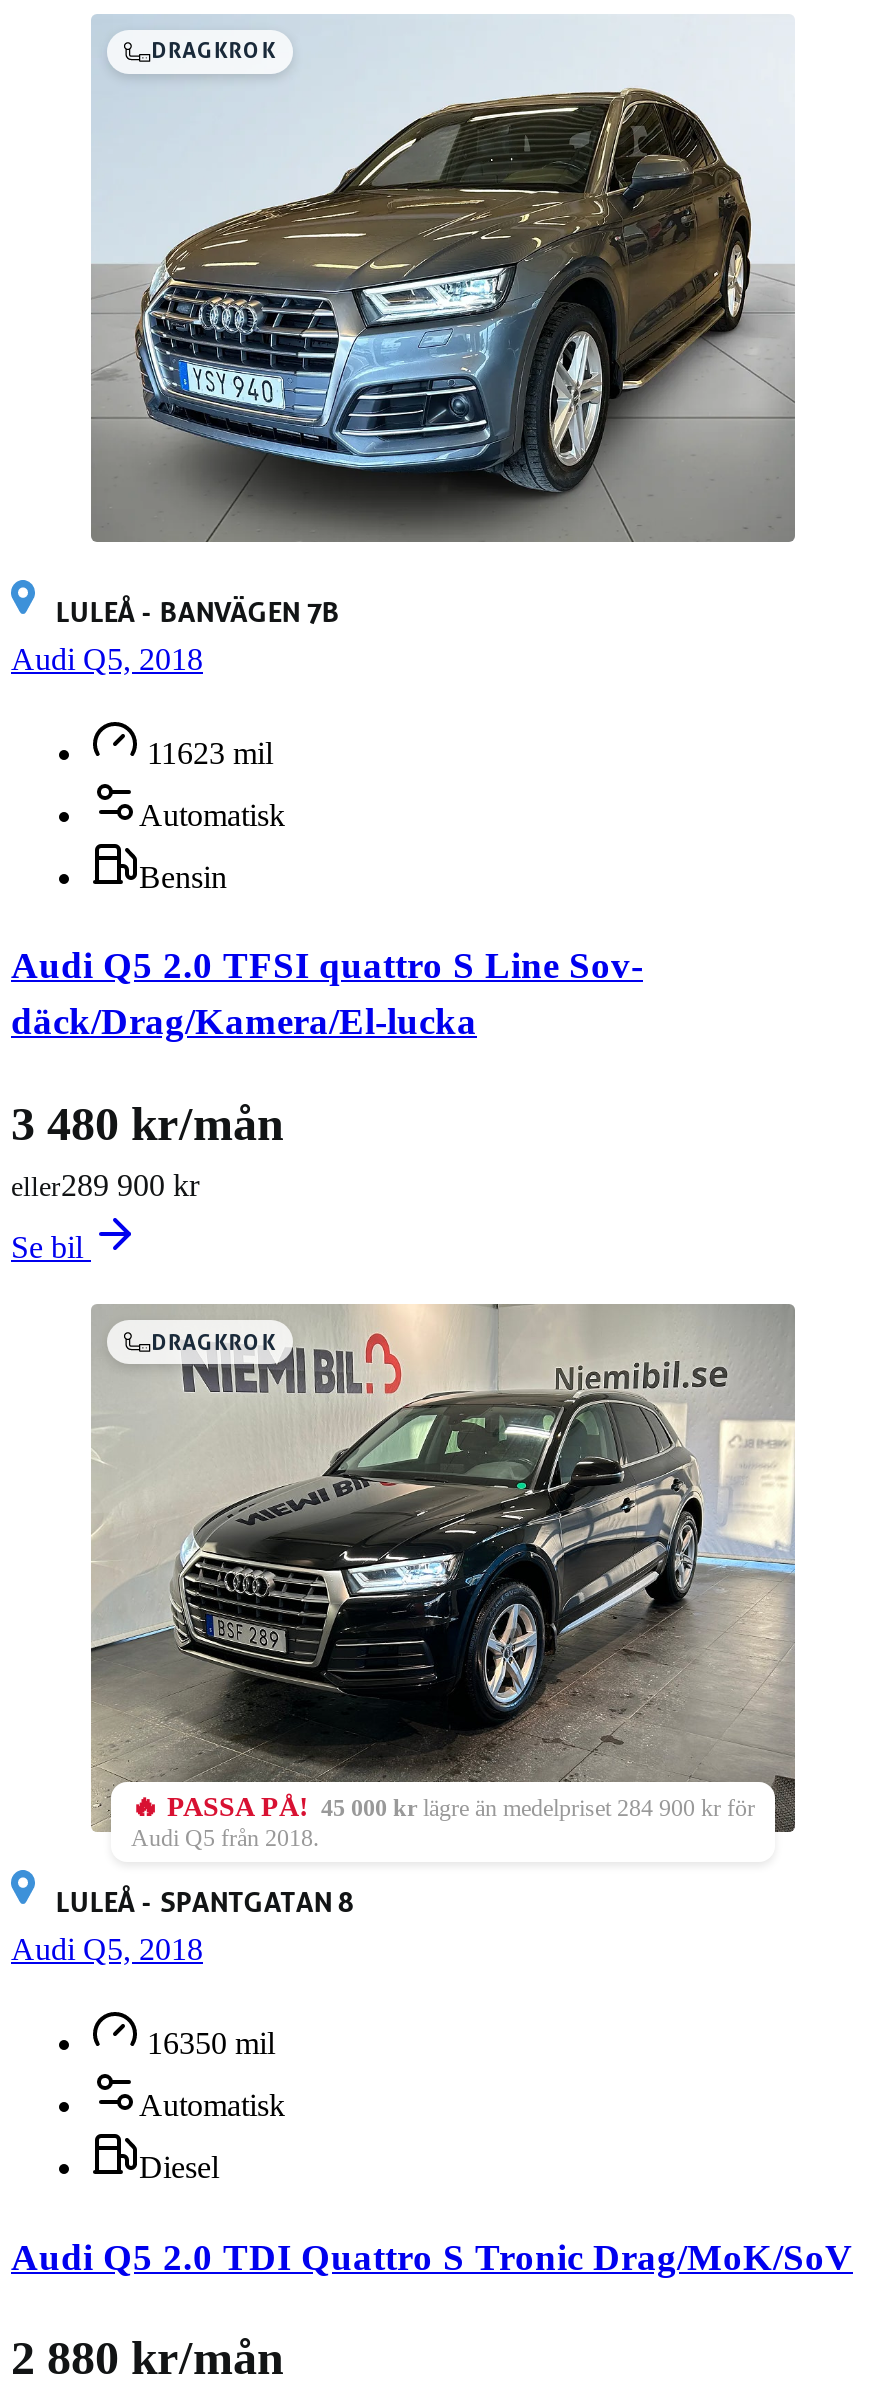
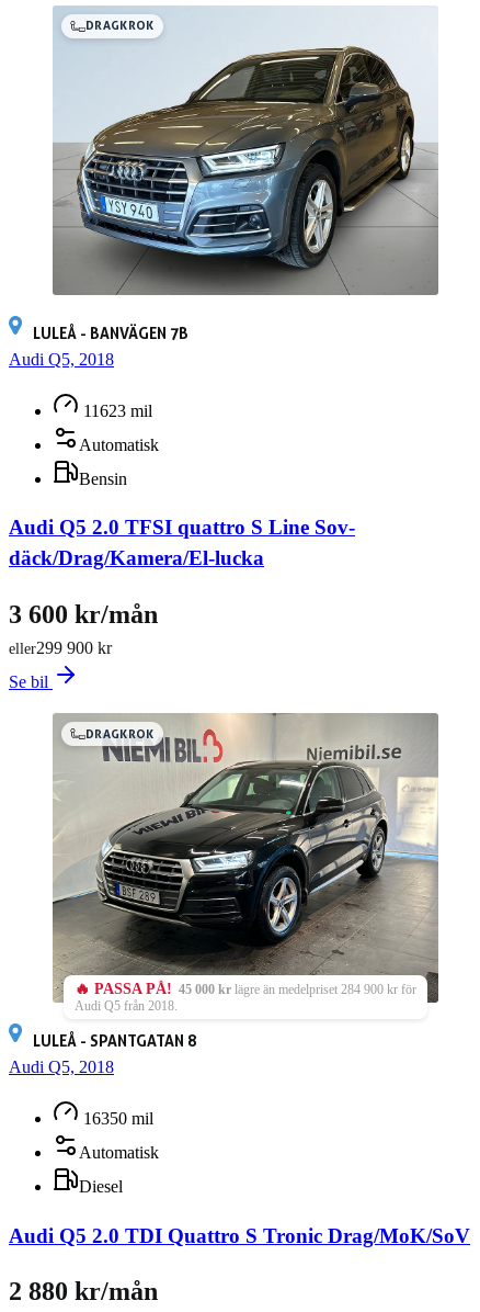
[11,1098,283,1150] 3 480 kr/mån -> [9,600,158,629] 3 600 kr/mån
[11,1168,199,1202] eller 289 900 kr -> [9,639,112,657] eller 299 900 kr

